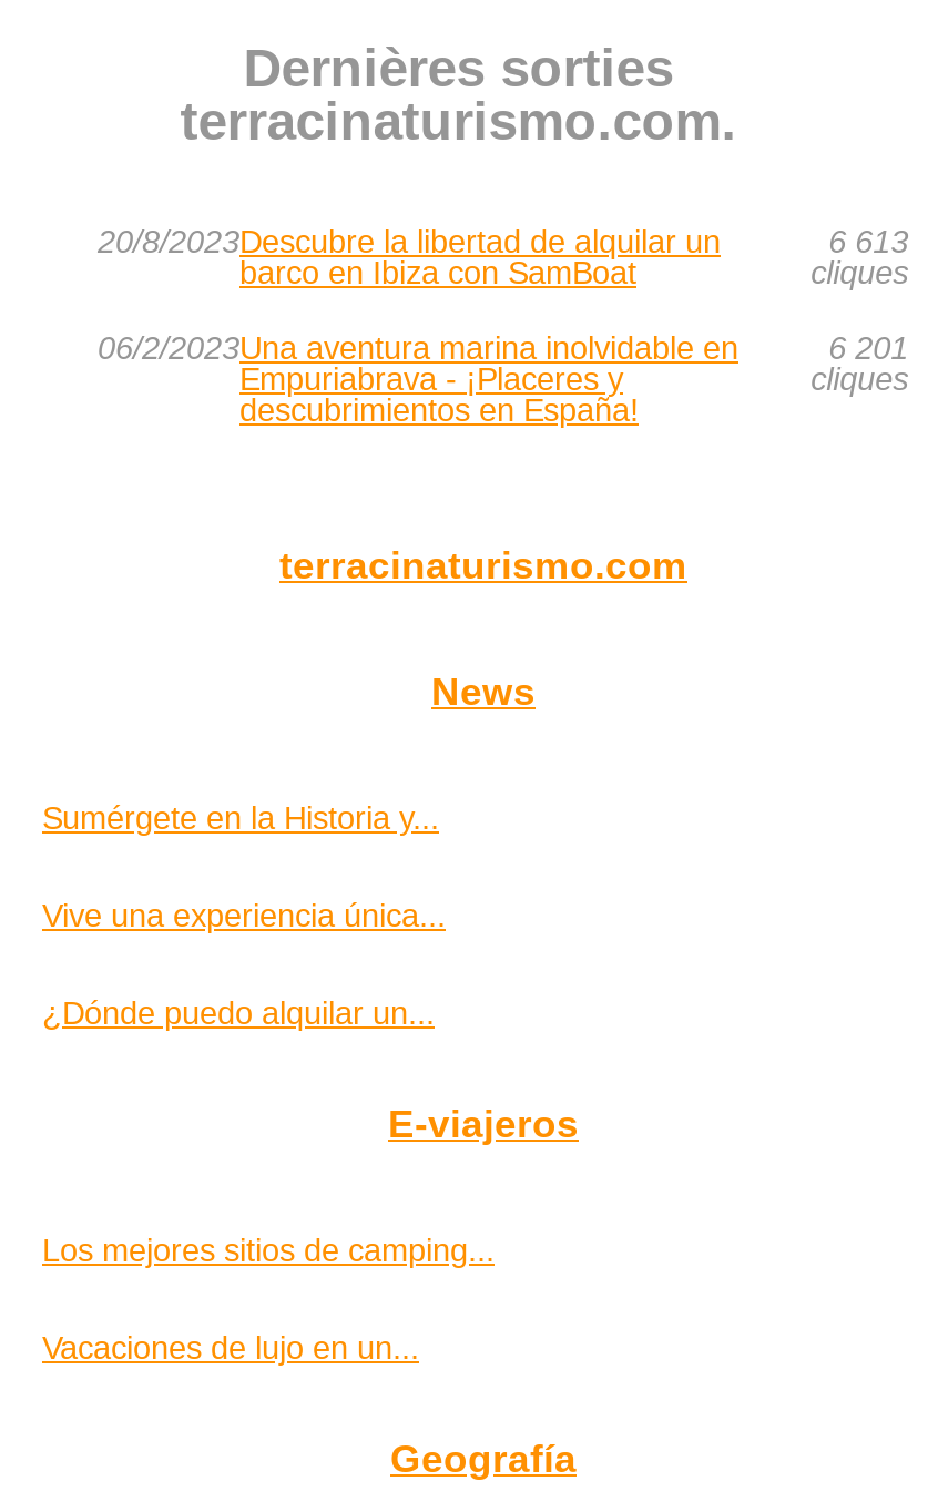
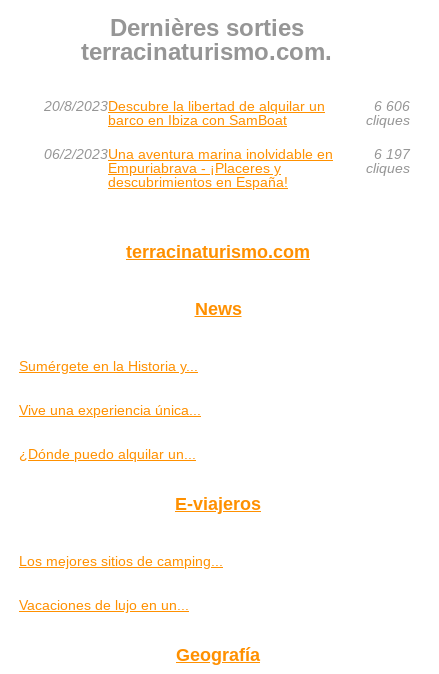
[828,224,908,259] 6 613 -> [374,98,410,114] 6 606
[828,330,908,366] 6 201 -> [374,146,410,162] 6 197

